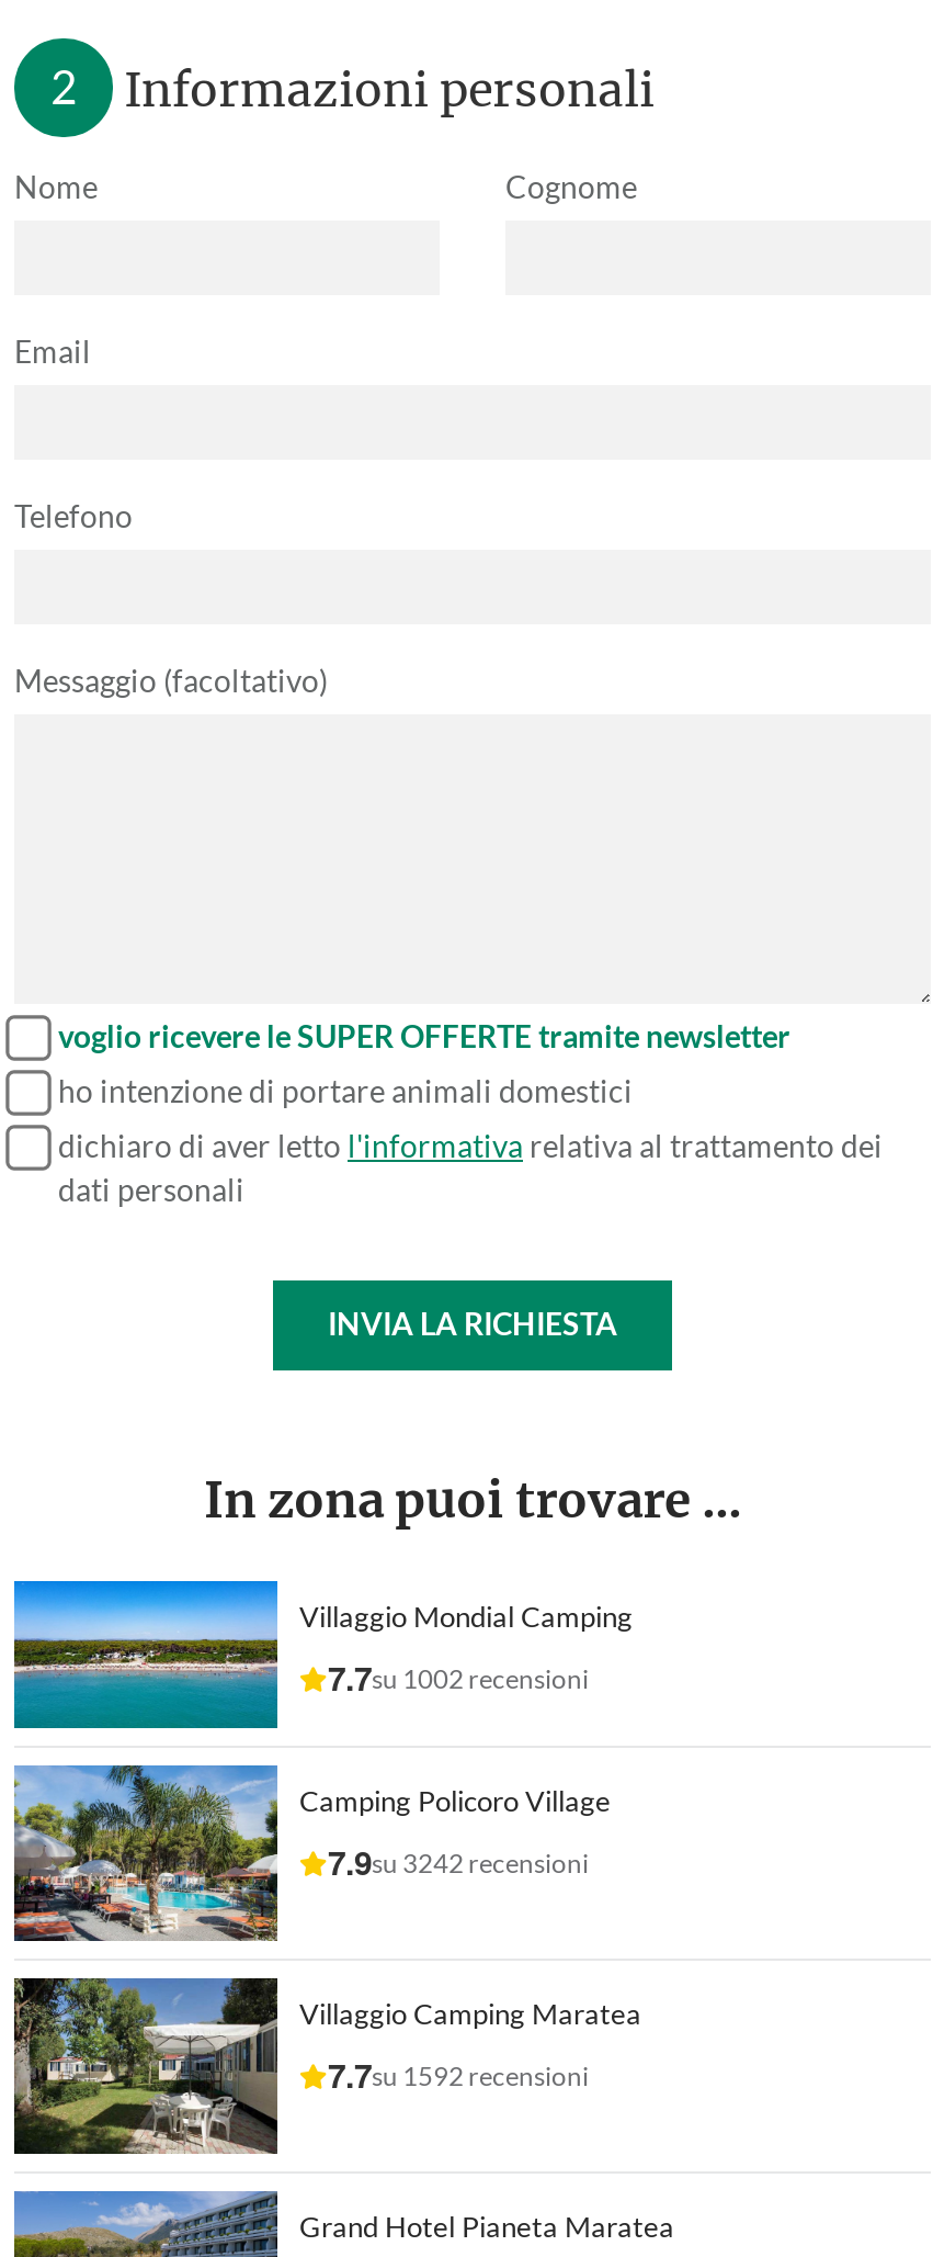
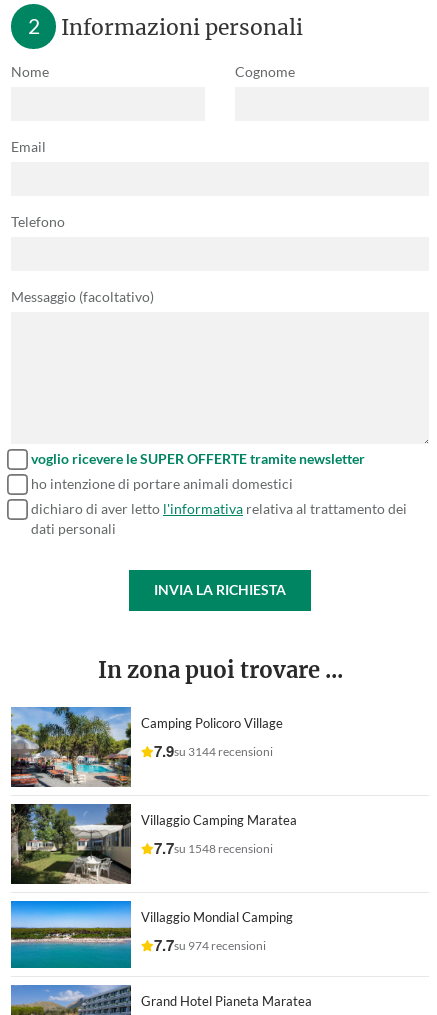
moved [12,1579,633,1730] -> [10,900,293,969]: [image] | Villaggio Mondial Camping
[328,1654,589,1702] 7.7su 1002 recensioni -> none
moved [10,1763,611,1945] -> [9,706,283,789]: [image] | Camping Policoro Village
[328,1839,589,1887] 7.9su 3242 recensioni -> [154,740,273,762] 7.9su 3144 recensioni
moved [10,1974,641,2158] -> [9,802,297,886]: [image] | Villaggio Camping Maratea
[328,2051,589,2100] 7.7su 1592 recensioni -> [154,837,273,956] 7.7su 1548 recensioni | 7.7su 974 recensioni

